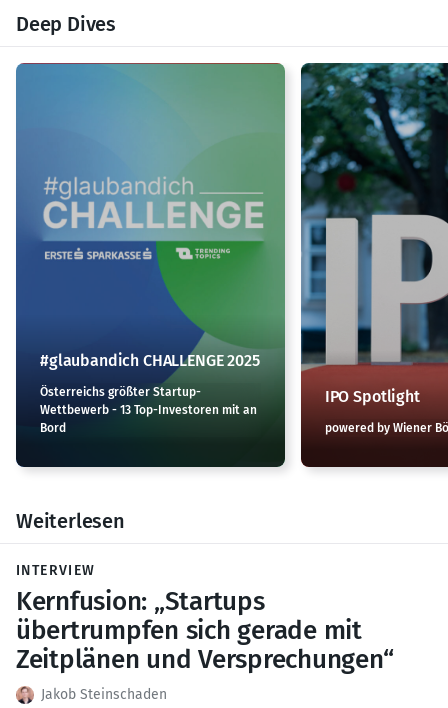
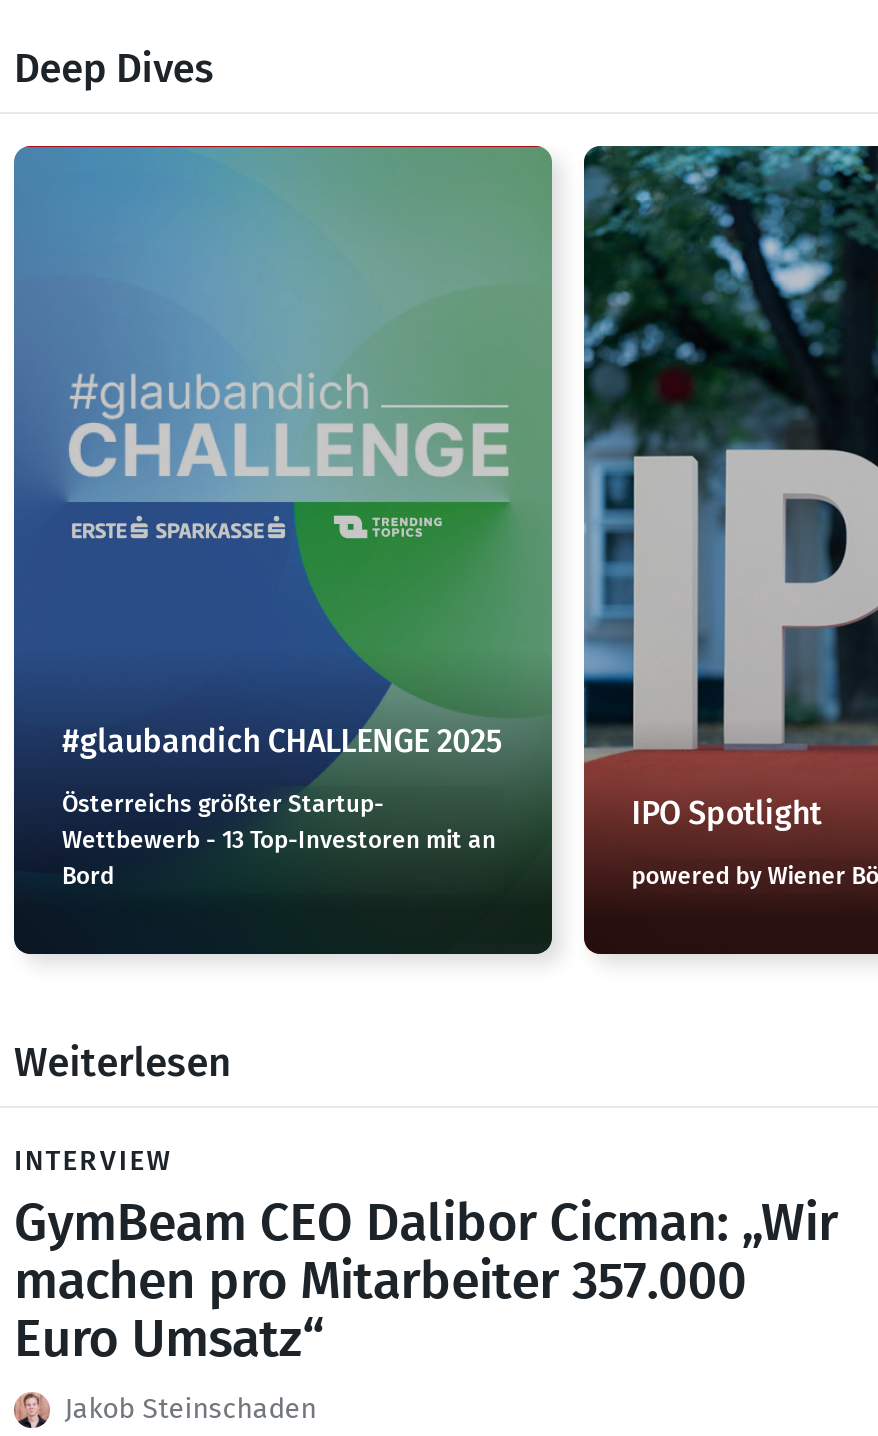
[16,586,394,675] Kernfusion: „Startups | übertrumpfen sich gerade mit | Zeitplänen und Versprechungen“ -> [14,1192,837,1370] GymBeam CEO Dalibor Cicman: „Wir | machen pro Mitarbeiter 357.000 | Euro Umsatz“

